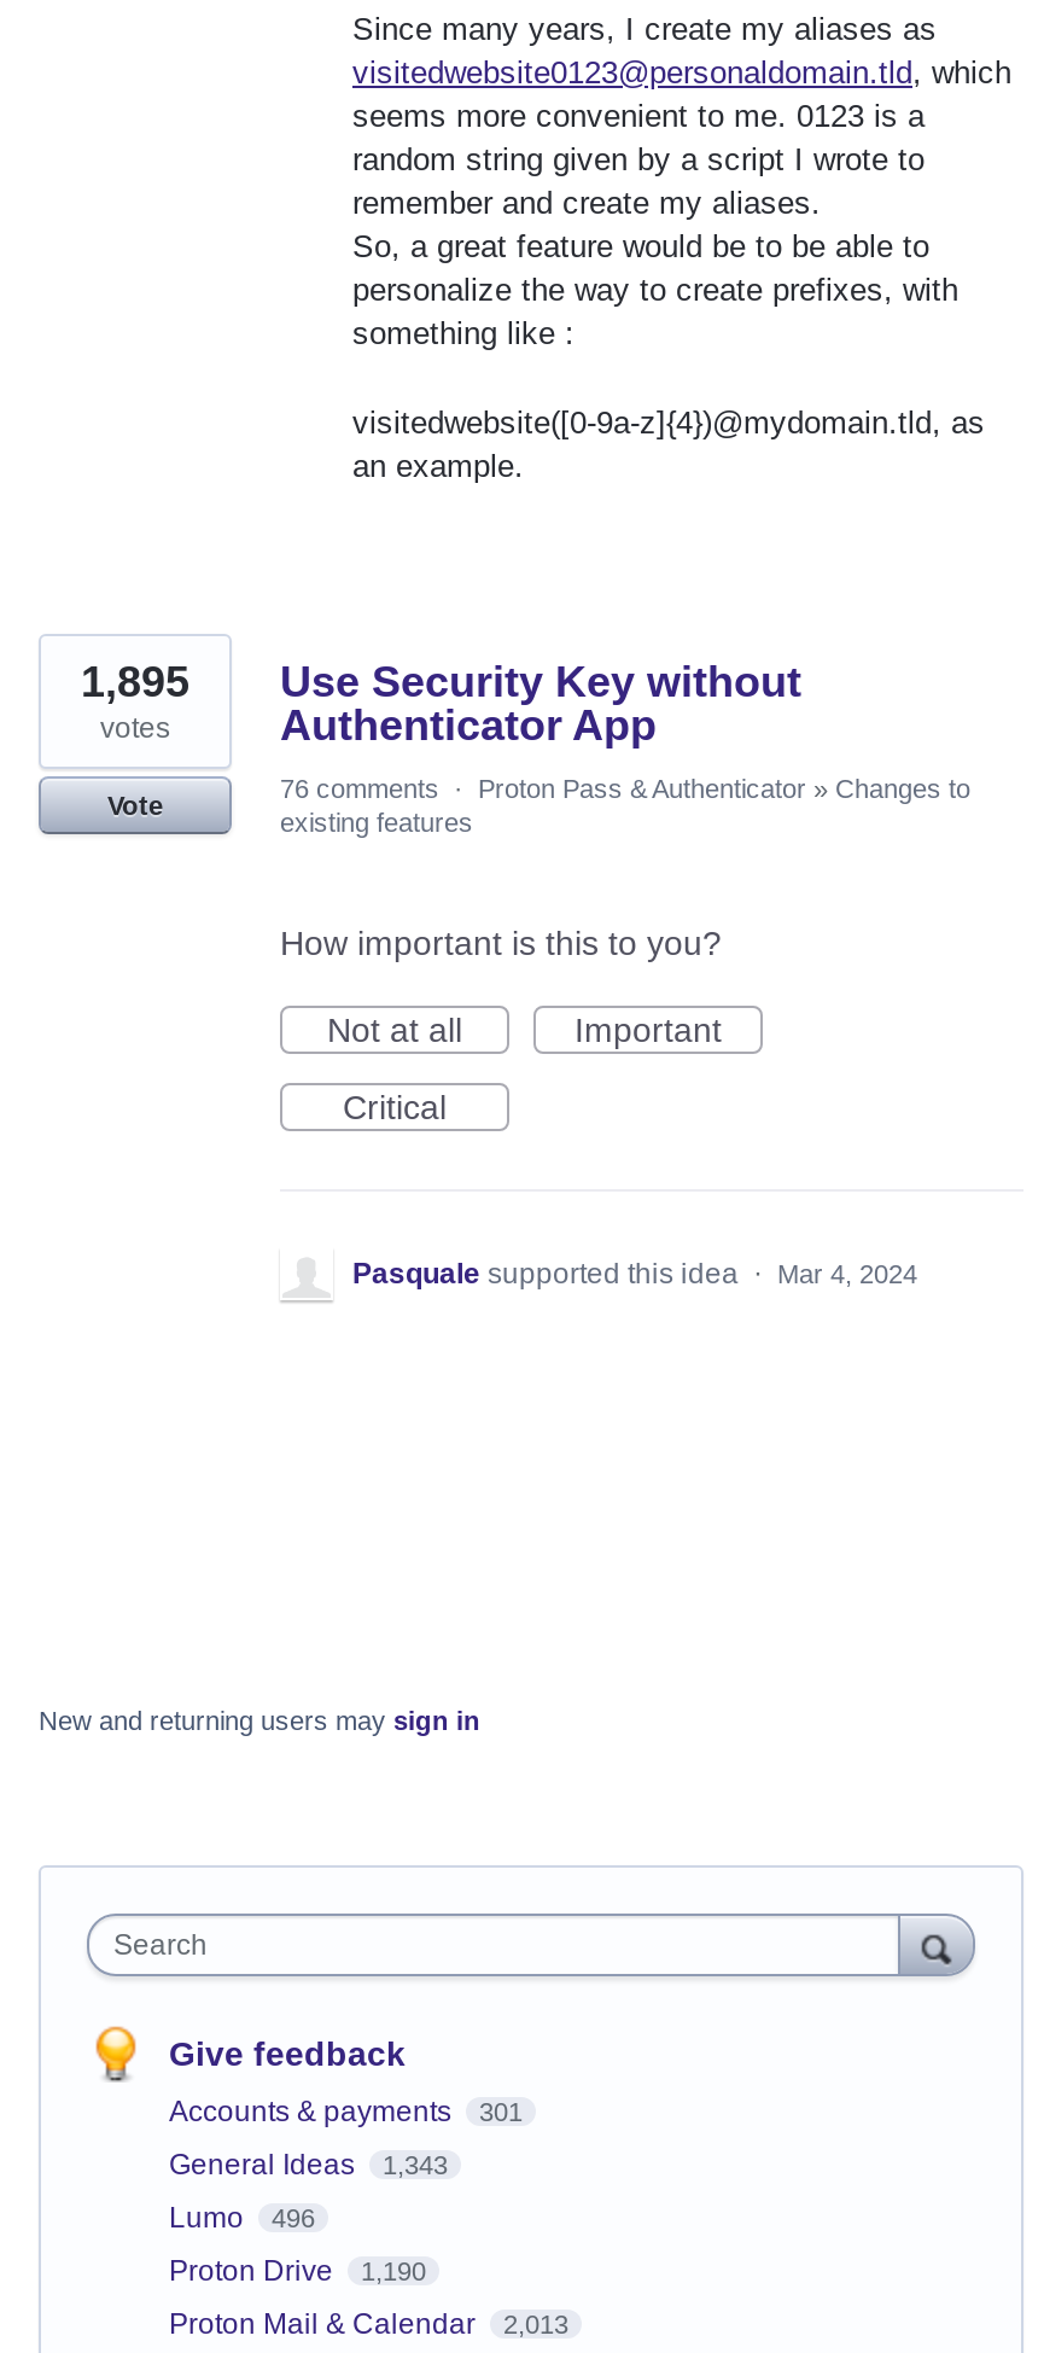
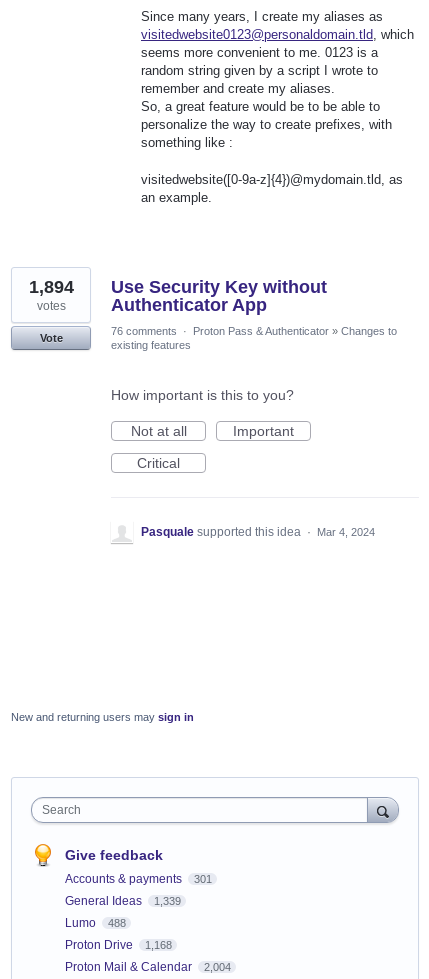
[81,657,801,705] 1,895 Use Security Key without -> [28,277,327,297] 1,894 Use Security Key without
[169,2147,448,2181] General Ideas 1,343 -> [65,894,180,908] General Ideas 1,339
[169,2200,315,2234] Lumo 496 -> [65,916,125,930] Lumo 488
[169,2253,426,2287] Proton Drive 1,190 -> [65,938,171,952] Proton Drive 1,168
[169,2306,568,2340] Proton Mail & Calendar 2,013 -> [65,960,230,974] Proton Mail & Calendar 2,004

